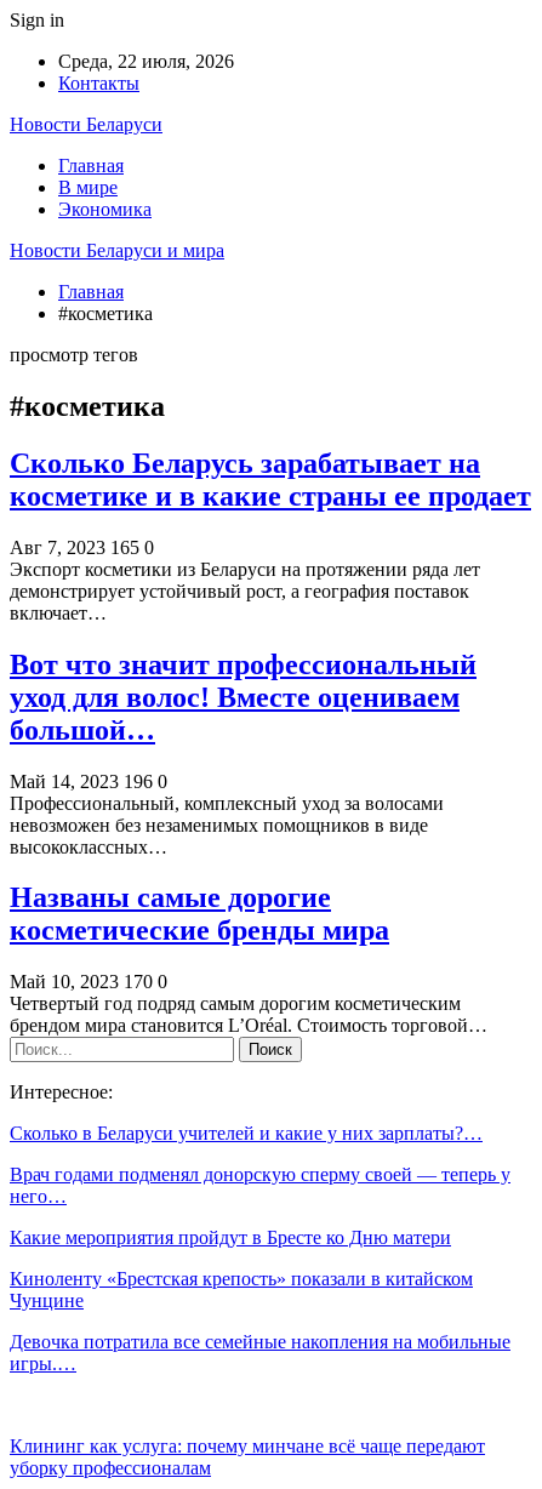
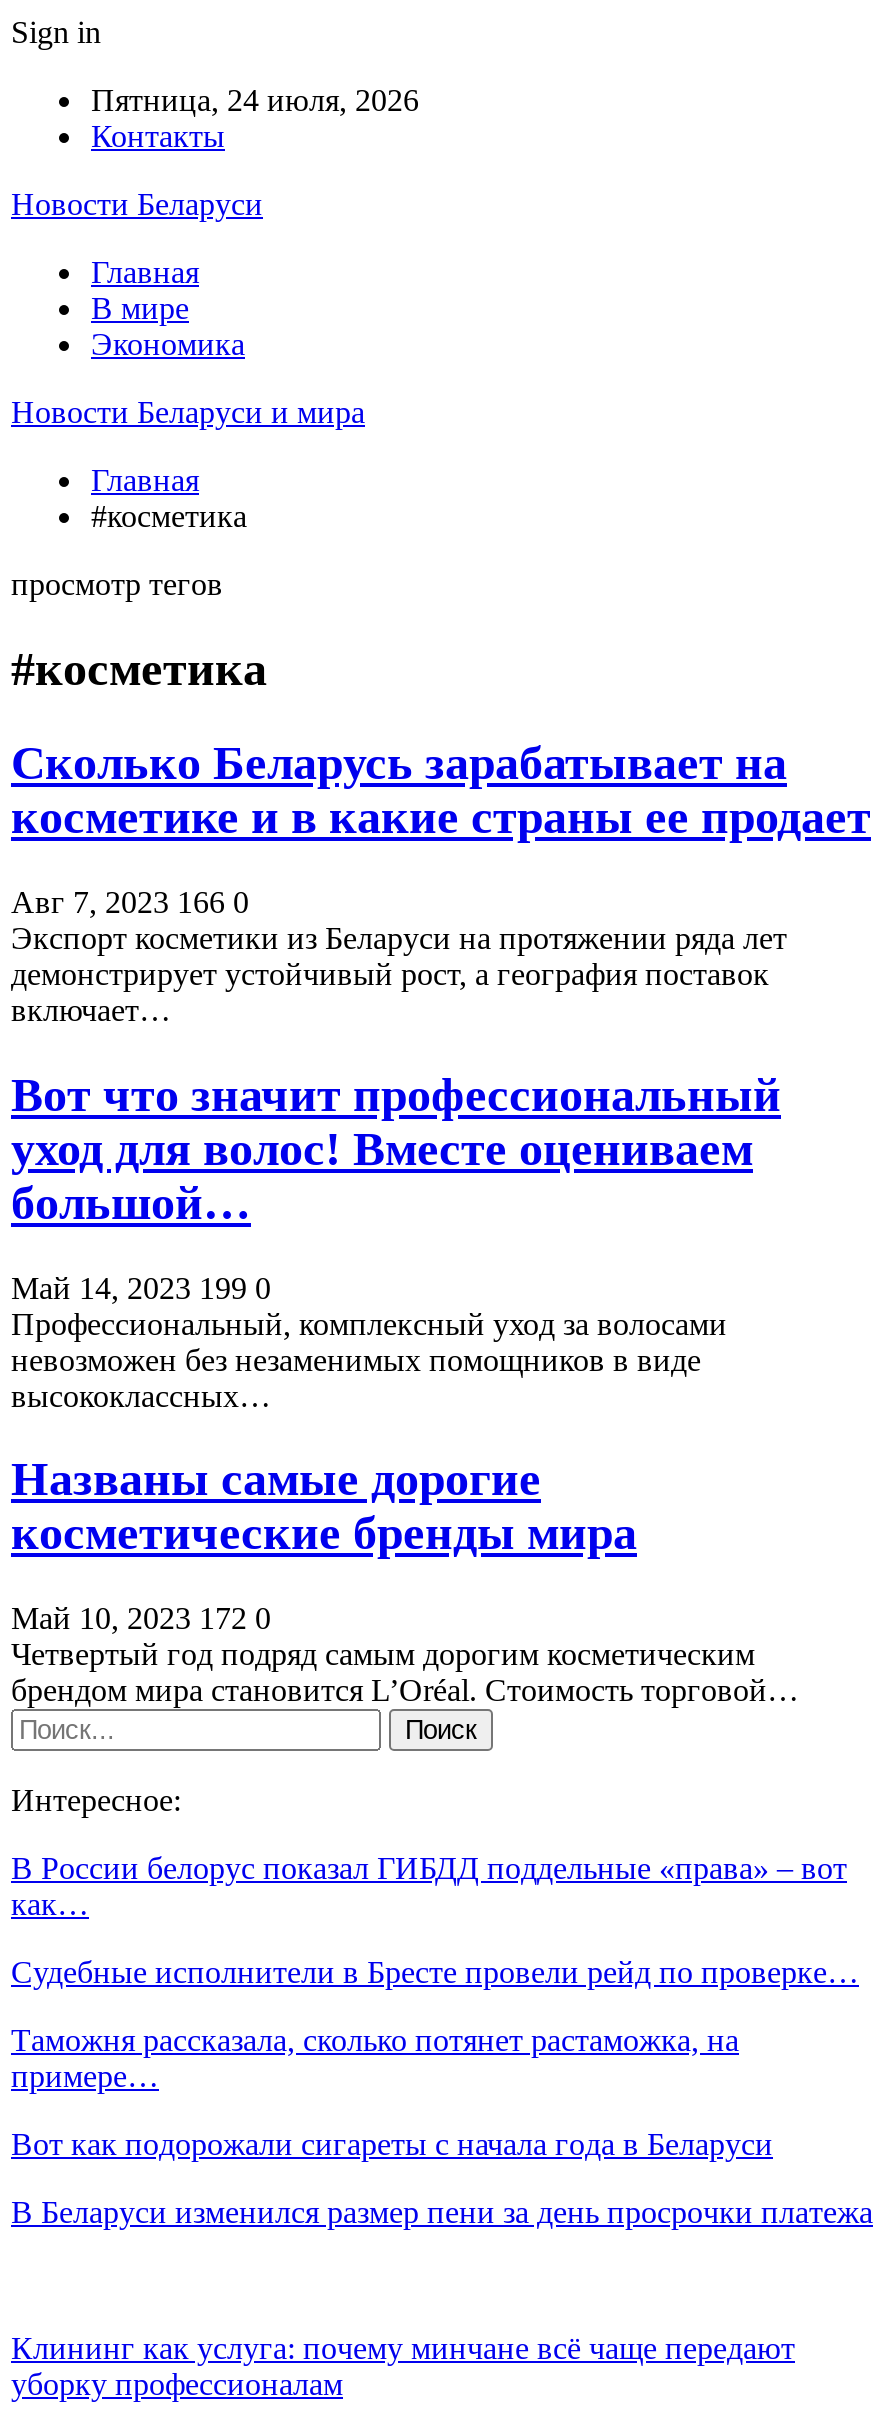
[58,51,234,72] Среда, 22 июля, 2026 -> [91,83,419,117] Пятница, 24 июля, 2026
[10,537,154,557] Авг 7, 2023 165 0 -> [11,884,249,918] Авг 7, 2023 166 0
[10,771,167,791] Май 14, 2023 196 0 -> [11,1270,271,1304] Май 14, 2023 199 0
[10,972,167,992] Май 10, 2023 170 0 -> [11,1602,271,1636] Май 10, 2023 172 0
[10,1123,483,1144] Сколько в Беларуси учителей и какие у них зарплаты?… -> [11,1852,847,1922] В России белорус показал ГИБДД поддельные «права» – вот | как…
[10,1164,510,1207] Врач годами подменял донорскую сперму своей — теперь у | него… -> [11,1956,859,1990] Судебные исполнители в Бресте провели рейд по проверке…
[10,1227,451,1248] Какие мероприятия пройдут в Бресте ко Дню матери -> [11,2024,739,2094] Таможня рассказала, сколько потянет растаможка, на | примере…
[10,1269,473,1311] Киноленту «Брестская крепость» показали в китайском | Чунцине -> [11,2128,773,2162] Вот как подорожали сигареты с начала года в Беларуси
[10,1332,510,1374] Девочка потратила все семейные накопления на мобильные | игры.… -> [11,2196,873,2230] В Беларуси изменился размер пени за день просрочки платежа

